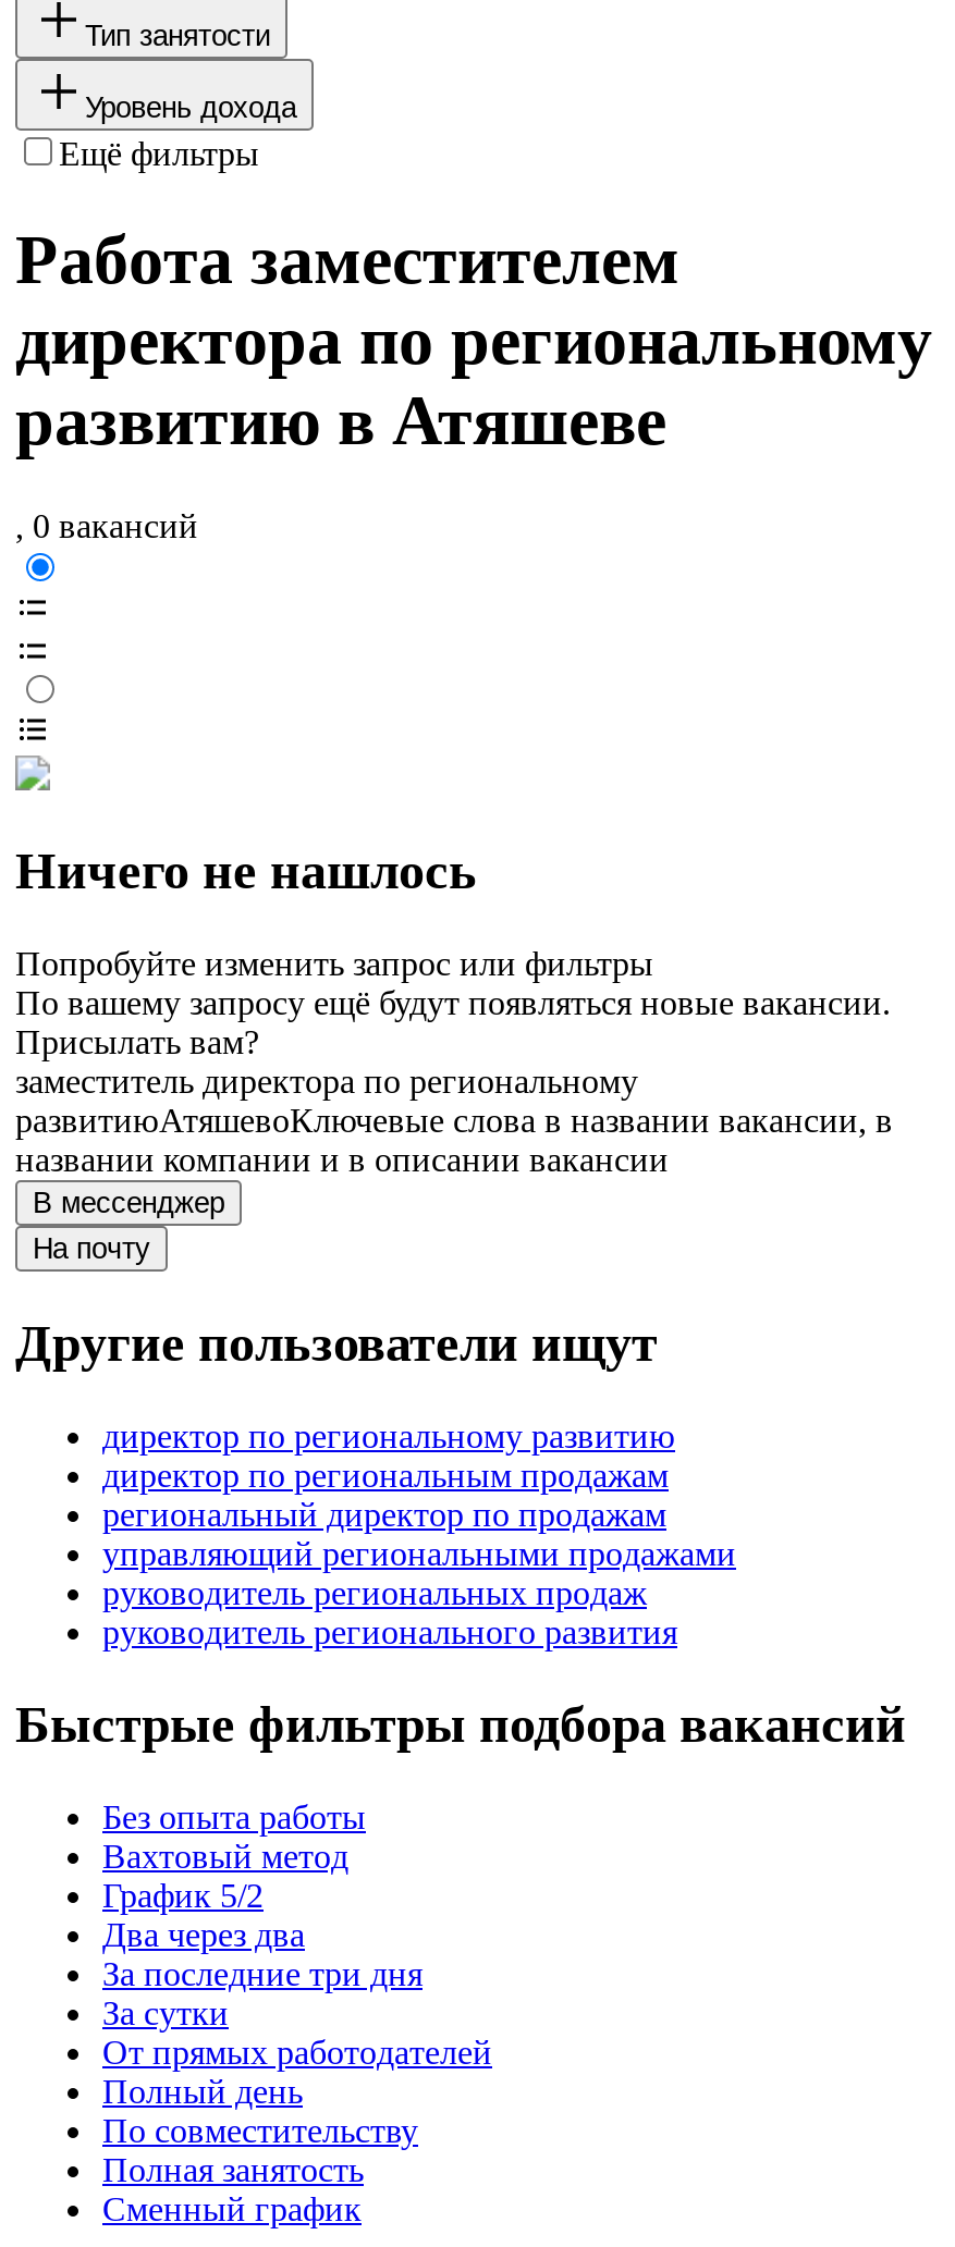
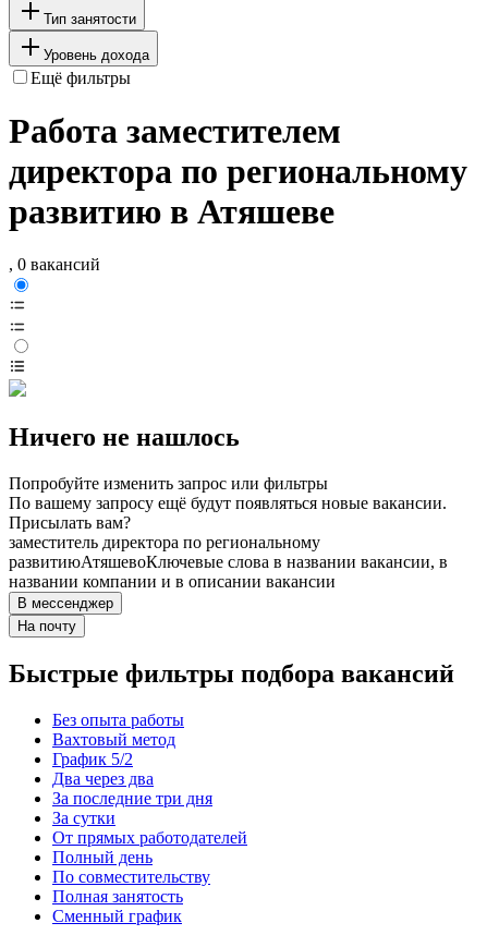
[15,1316,736,1651] Другие пользователи ищут | директор по региональному развитию | директор по региональным продажам | региональный директор по продажам | управляющий региональными продажами | руководитель региональных продаж | руководитель регионального развития -> none

